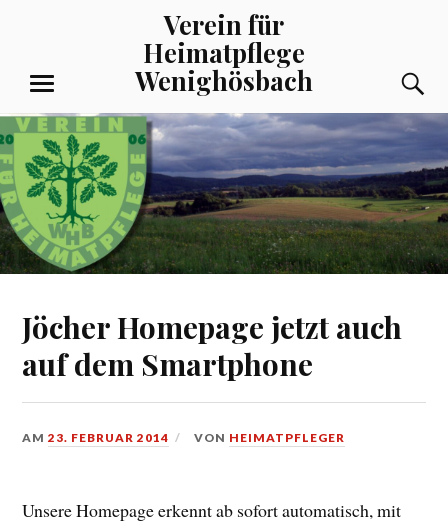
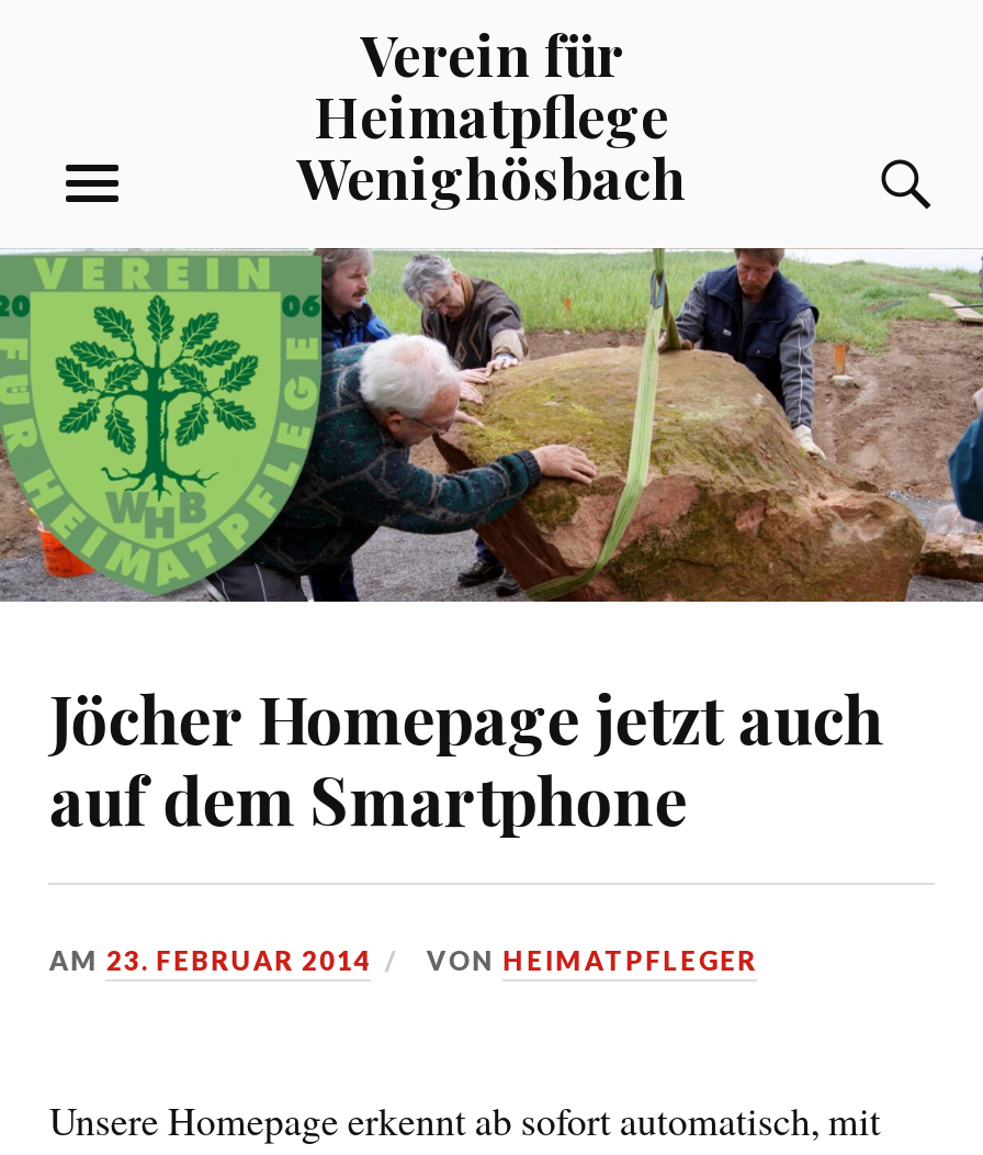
[3,112,445,275] [image] -> [7,246,976,604] [image]

